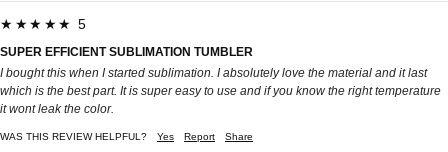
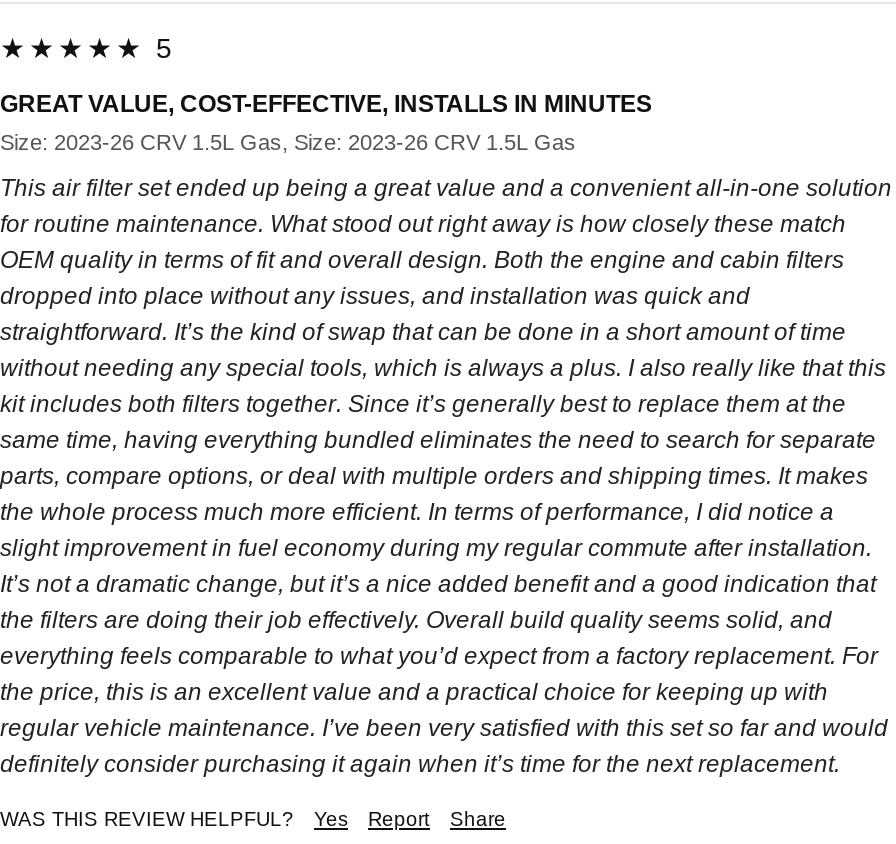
[0,45,253,59] SUPER EFFICIENT SUBLIMATION TUMBLER -> [0,90,652,154] GREAT VALUE, COST-EFFECTIVE, INSTALLS IN MINUTES | Size: 2023-26 CRV 1.5L Gas, Size: 2023-26 CRV 1.5L Gas
[0,66,441,116] I bought this when I started sublimation. I absolutely love the material and it last | which is the best part. It is super easy to use and if you know the right temperature | it wont leak the color. -> [0,174,892,778] This air filter set ended up being a great value and a convenient all-in-one solution | for routine maintenance. What stood out right away is how closely these match | OEM quality in terms of fit and overall design. Both the engine and cabin filters | dropped into place without any issues, and installation was quick and | straightforward. It’s the kind of swap that can be done in a short amount of time | without needing any special tools, which is always a plus. I also really like that this | kit includes both filters together. Since it’s generally best to replace them at the | same time, having everything bundled eliminates the need to search for separate | parts, compare options, or deal with multiple orders and shipping times. It makes | the whole process much more efficient. In terms of performance, I did notice a | slight improvement in fuel economy during my regular commute after installation. | It’s not a dramatic change, but it’s a nice added benefit and a good indication that | the filters are doing their job effectively. Overall build quality seems solid, and | everything feels comparable to what you’d expect from a factory replacement. For | the price, this is an excellent value and a practical choice for keeping up with | regular vehicle maintenance. I’ve been very satisfied with this set so far and would | definitely consider purchasing it again when it’s time for the next replacement.

